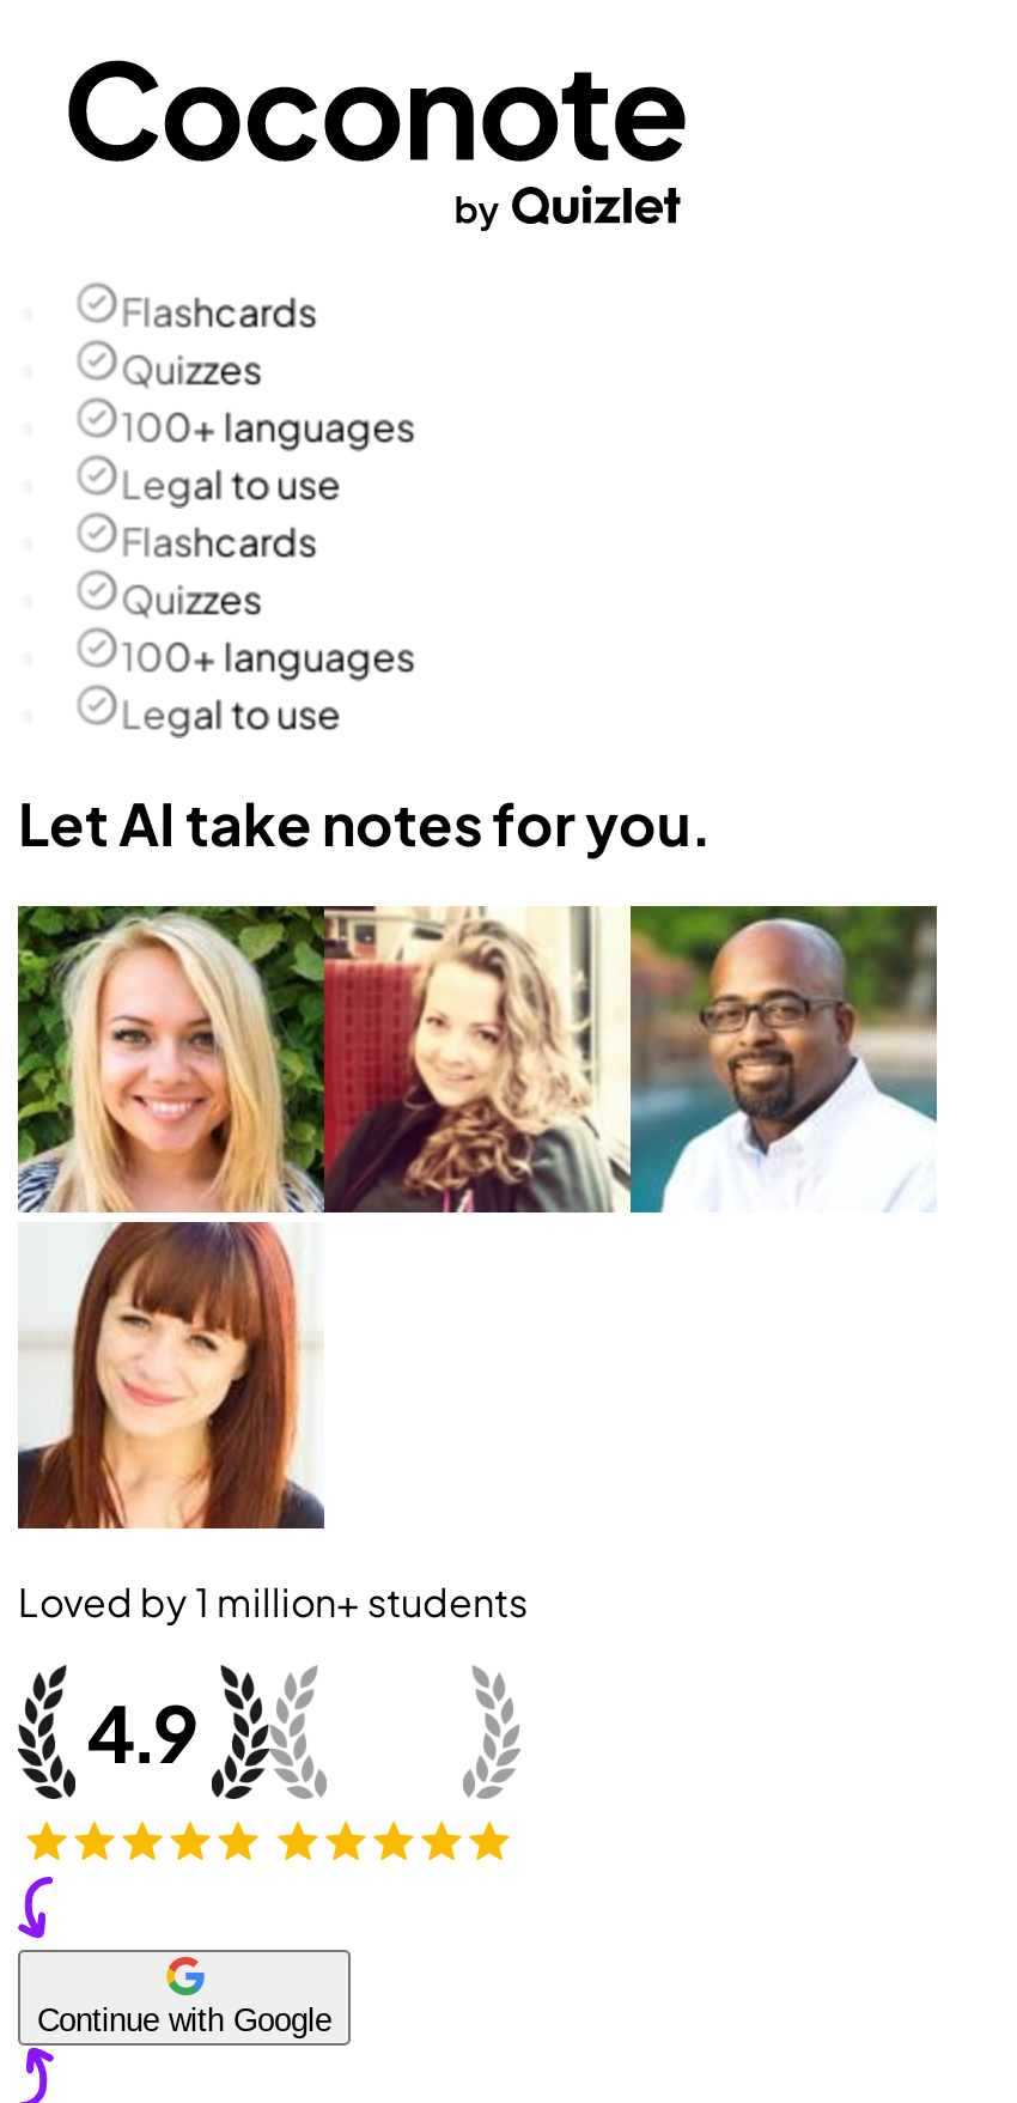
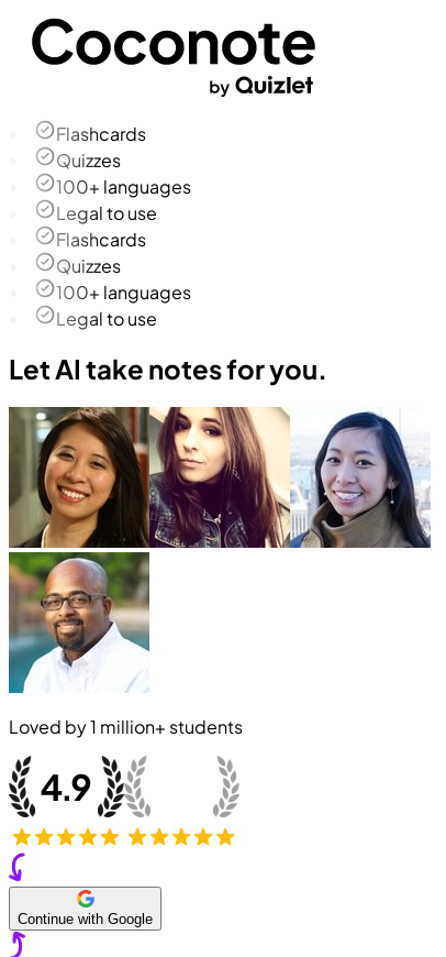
[16,904,939,1531] [image] -> [8,406,432,694] [image]

